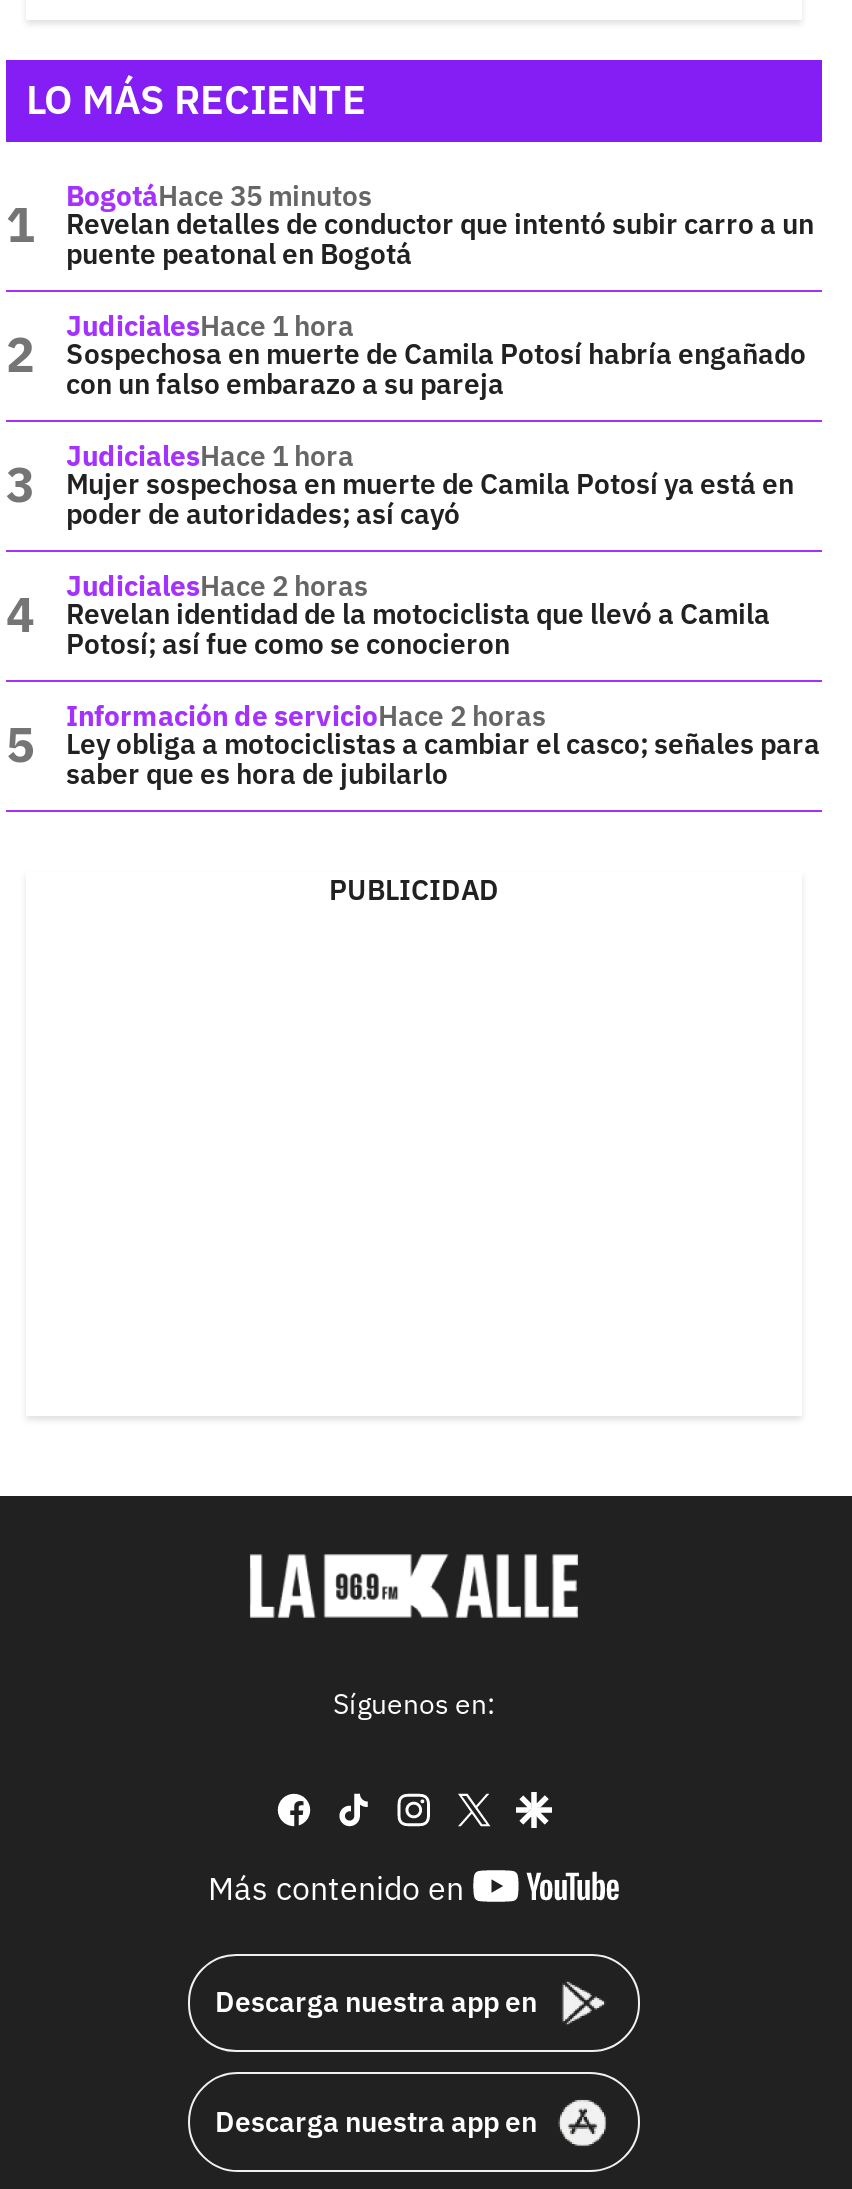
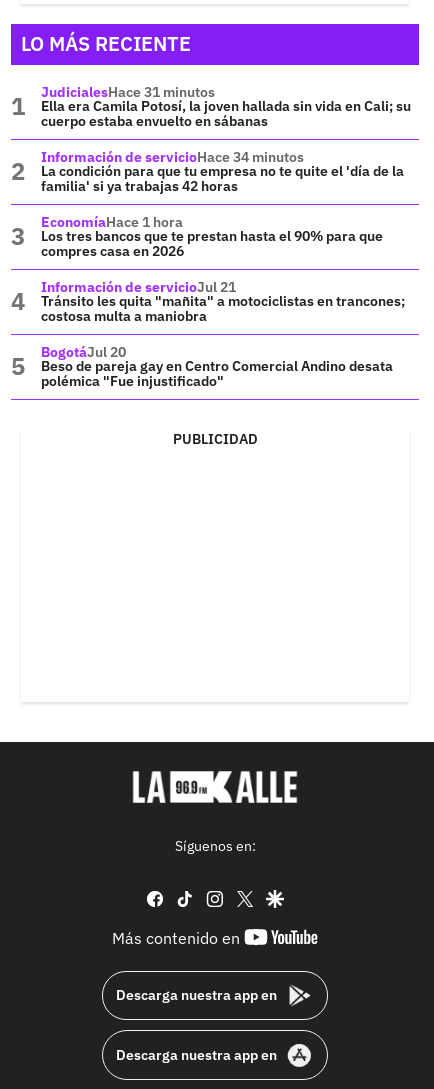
[66,177,814,271] BogotáHace 35 minutos | Revelan detalles de conductor que intentó subir carro a un | puente peatonal en Bogotá -> [41,82,411,129] JudicialesHace 31 minutos | Ella era Camila Potosí, la joven hallada sin vida en Cali; su | cuerpo estaba envuelto en sábanas
[66,307,806,401] JudicialesHace 1 hora | Sospechosa en muerte de Camila Potosí habría engañado | con un falso embarazo a su pareja -> [41,147,404,194] Información de servicioHace 34 minutos | La condición para que tu empresa no te quite el 'día de la | familia' si ya trabajas 42 horas
[66,437,794,531] JudicialesHace 1 hora | Mujer sospechosa en muerte de Camila Potosí ya está en | poder de autoridades; así cayó -> [41,212,383,259] EconomíaHace 1 hora | Los tres bancos que te prestan hasta el 90% para que | compres casa en 2026
[66,567,770,661] JudicialesHace 2 horas | Revelan identidad de la motociclista que llevó a Camila | Potosí; así fue como se conocieron -> [41,277,405,324] Información de servicioJul 21 | Tránsito les quita "mañita" a motociclistas en trancones; | costosa multa a maniobra
[66,697,820,791] Información de servicioHace 2 horas | Ley obliga a motociclistas a cambiar el casco; señales para | saber que es hora de jubilarlo -> [41,342,393,389] BogotáJul 20 | Beso de pareja gay en Centro Comercial Andino desata | polémica "Fue injustificado"

